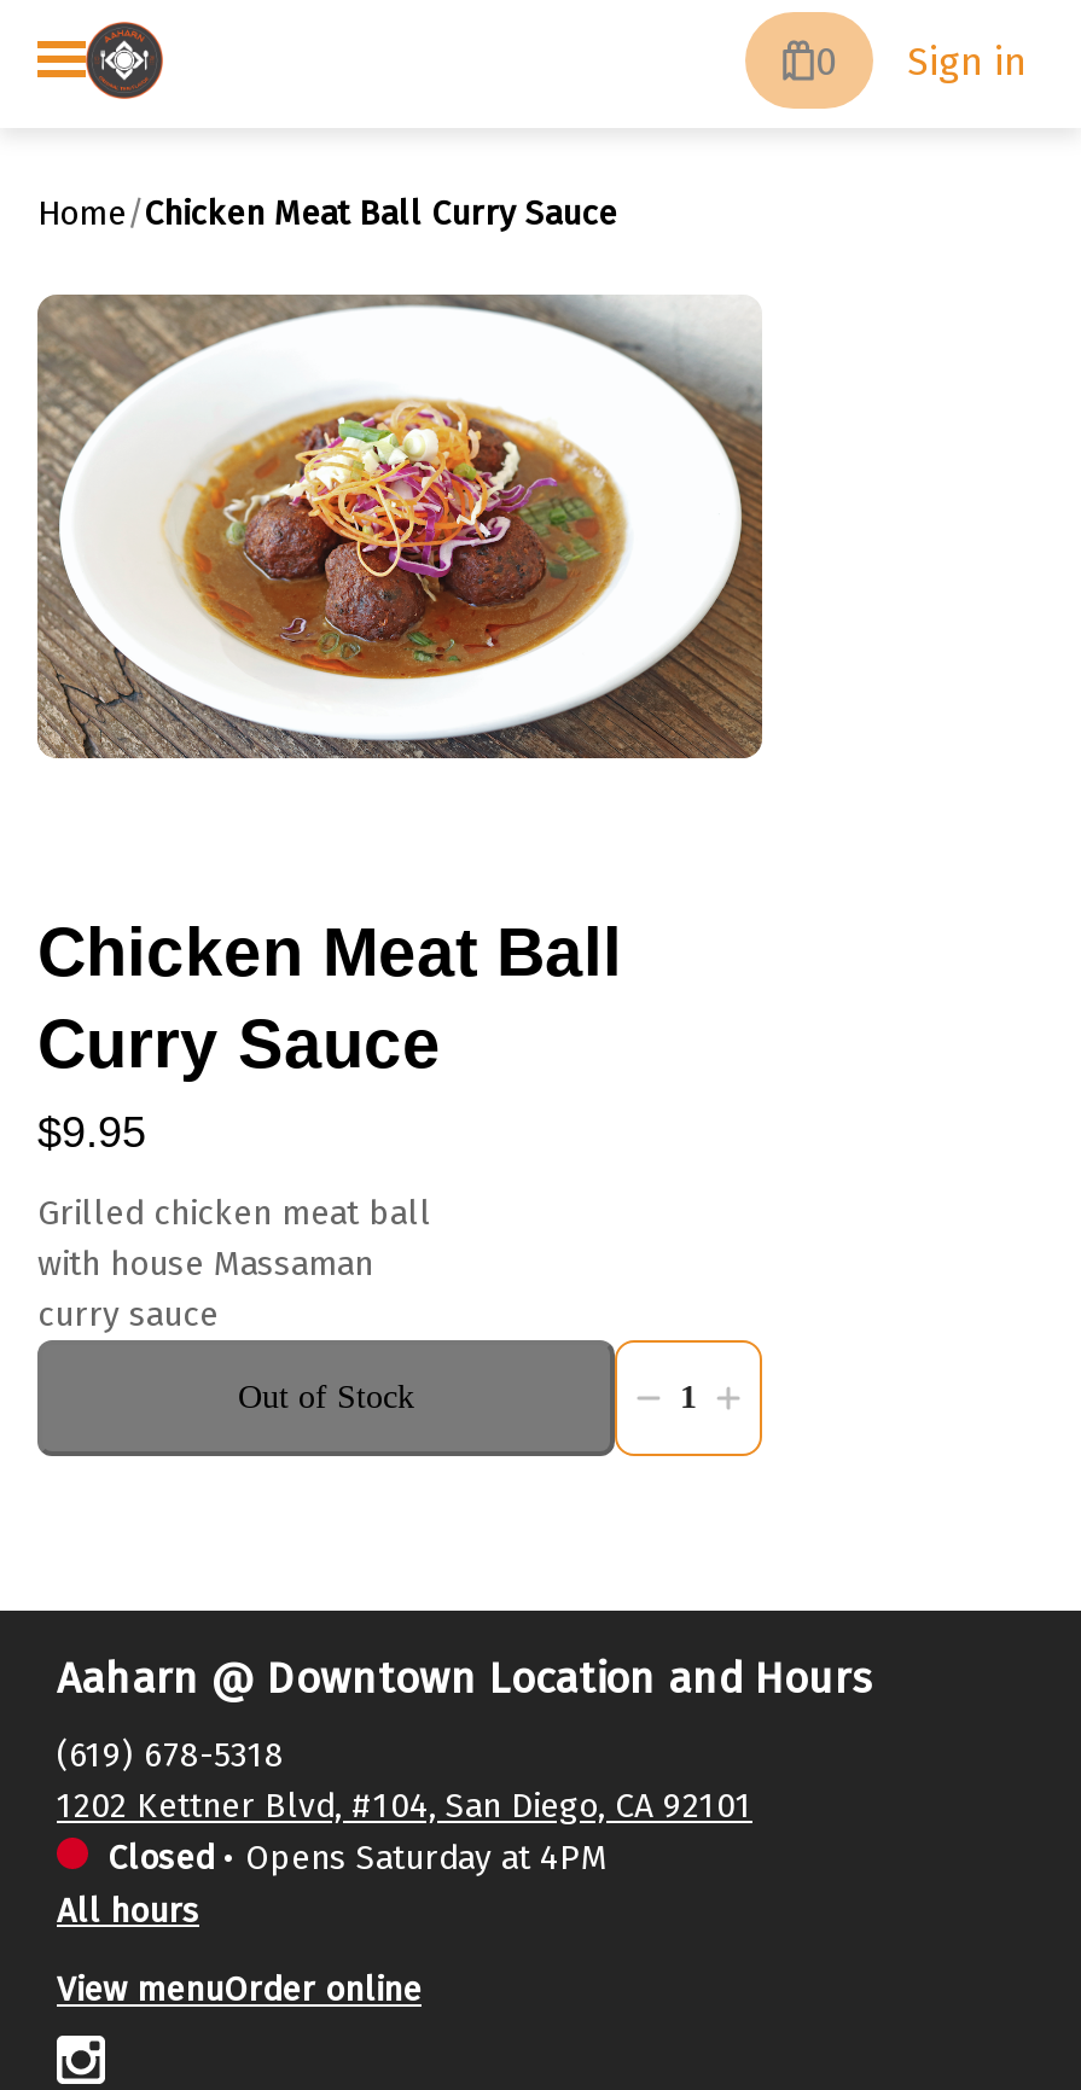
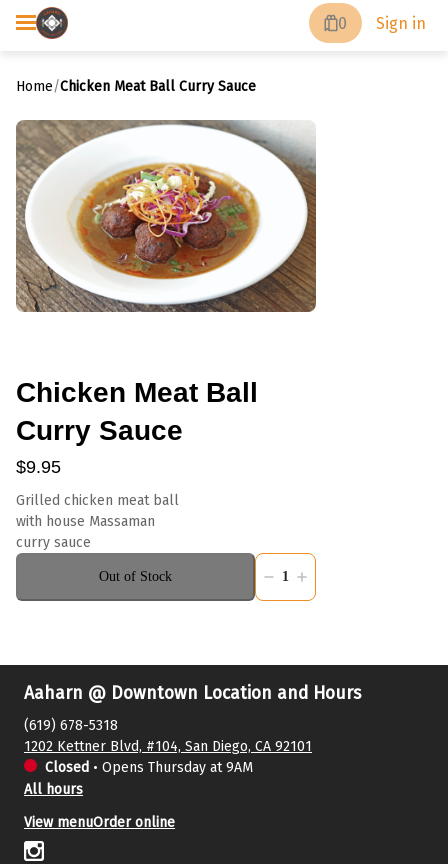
[107,1837,608,1878] Closed • Opens Saturday at 4PM -> [45,759,253,776] Closed • Opens Thursday at 9AM

